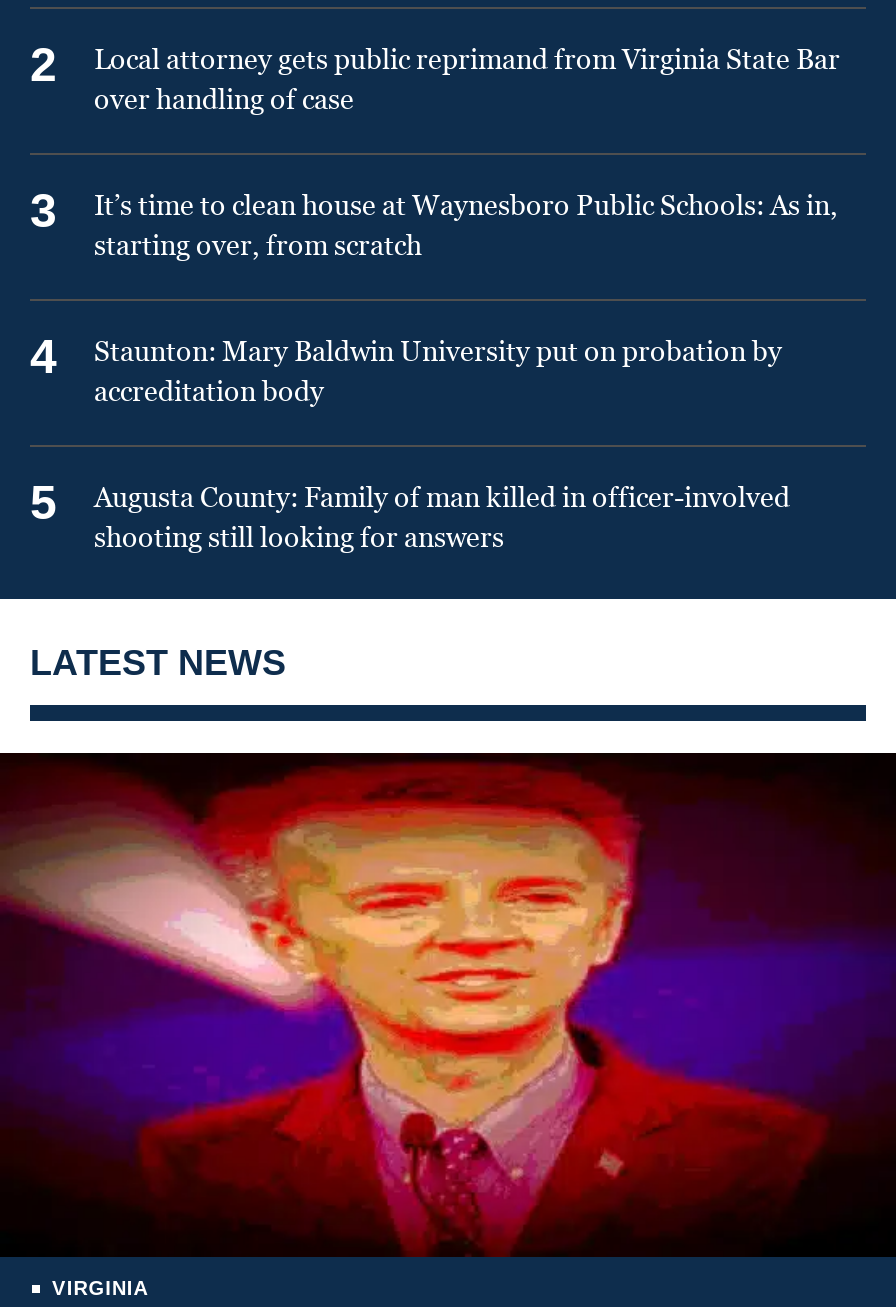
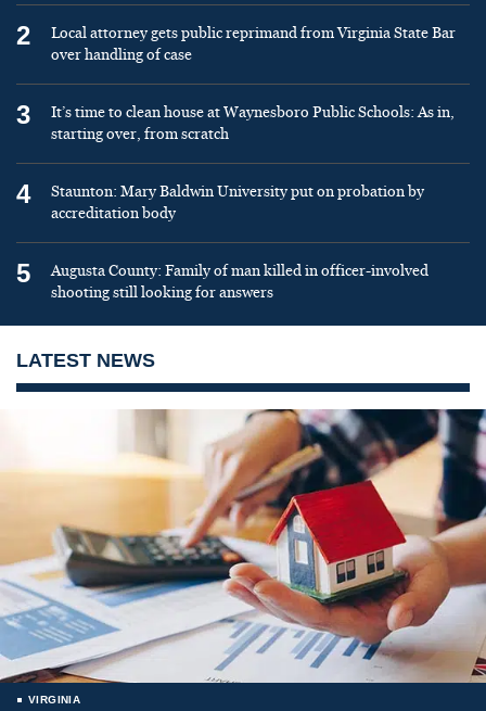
[6,751,890,1259] [image] -> [3,408,483,684] [image]

